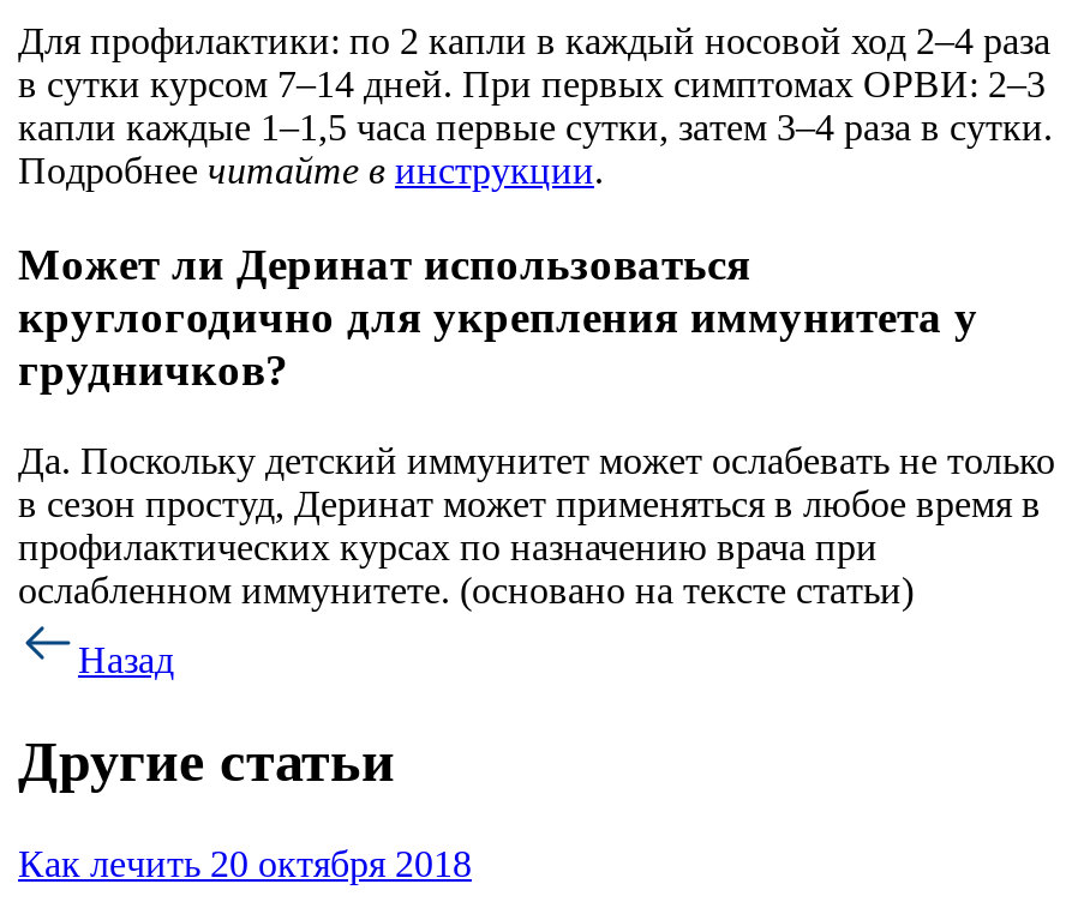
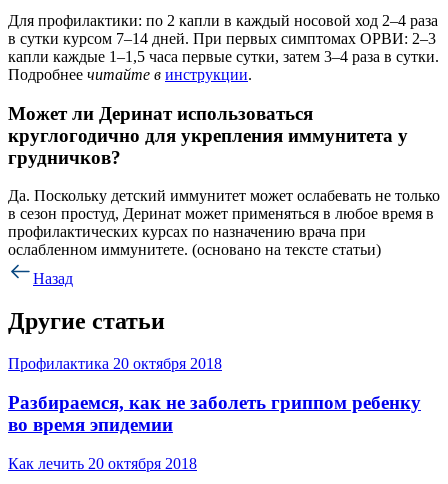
none -> [8,355,421,435] Профилактика 20 октября 2018 | Разбираемся, как не заболеть гриппом ребенку | во время эпидемии

